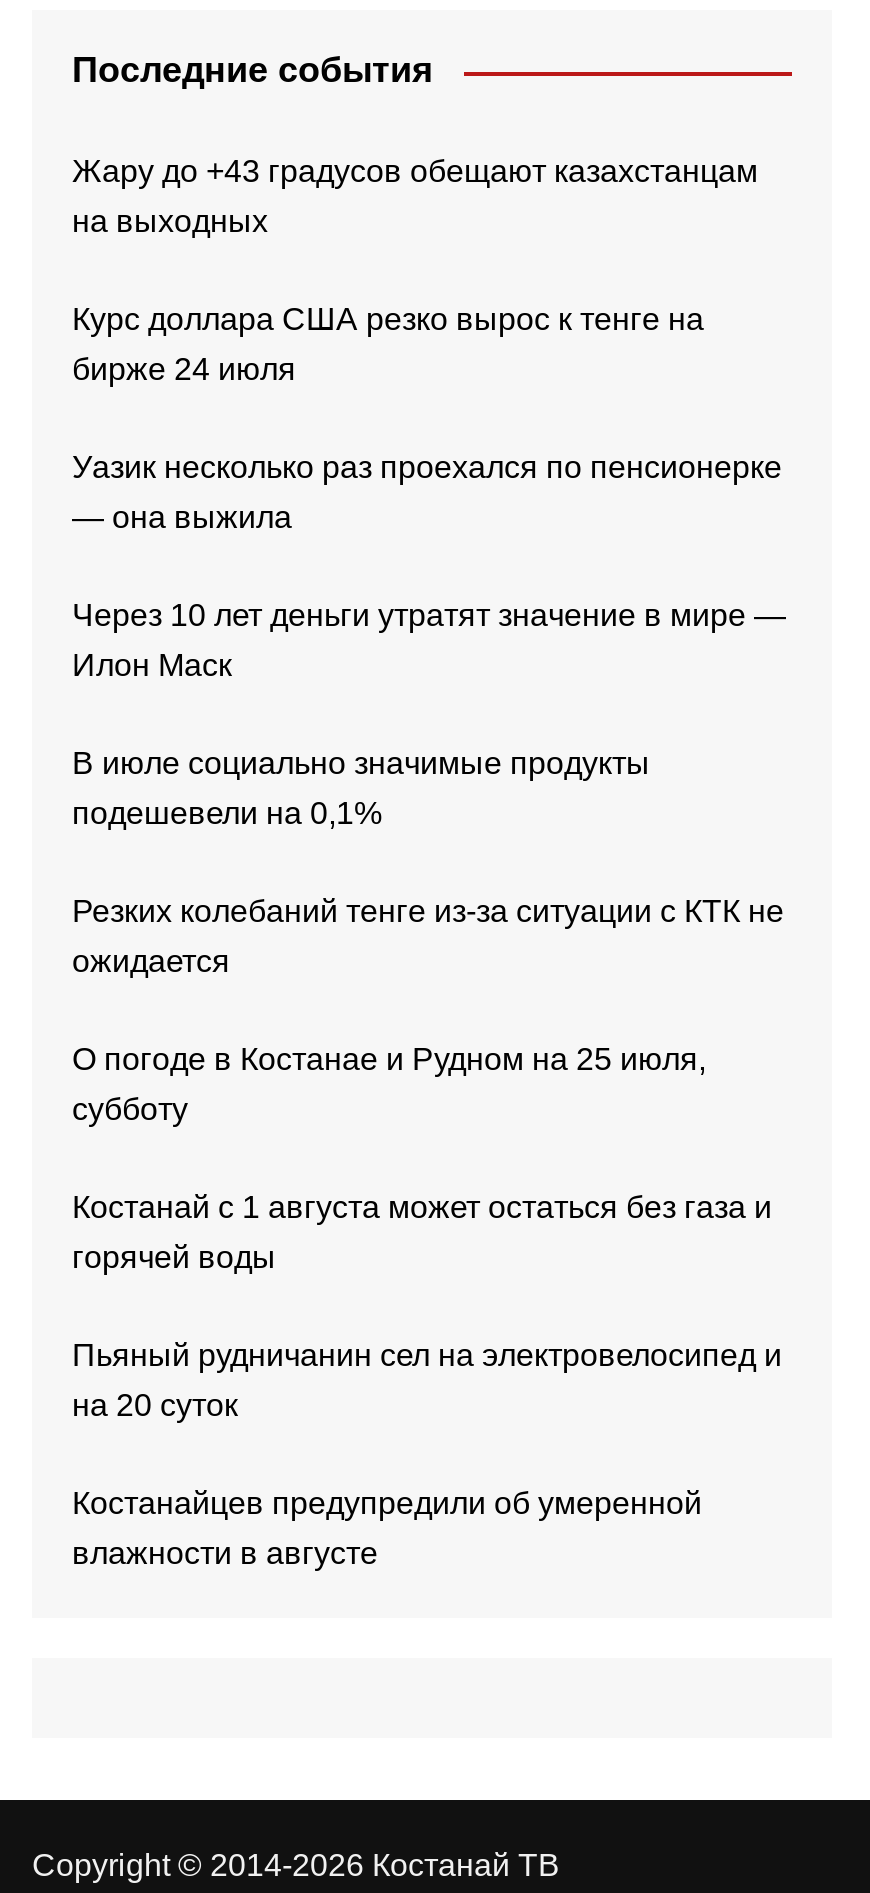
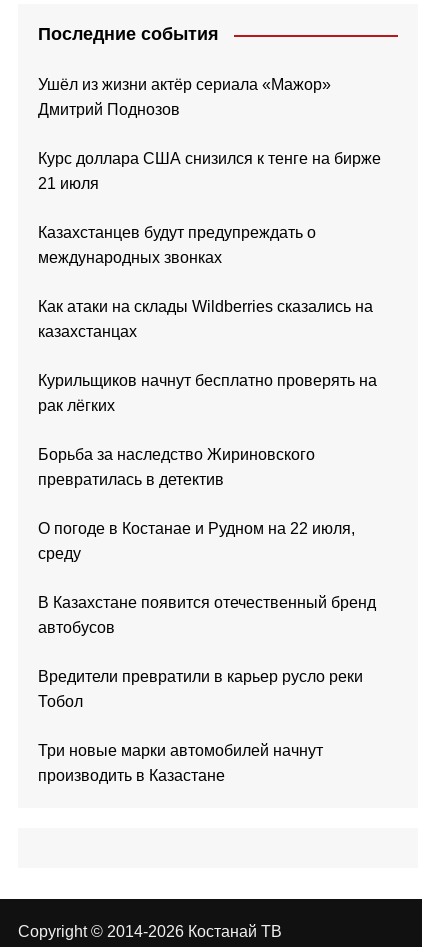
[72,154,758,188] Жару до +43 градусов обещают казахстанцам -> [38,76,331,93] Ушёл из жизни актёр сериала «Мажор»
[72,204,268,238] на выходных -> [38,101,180,118] Дмитрий Поднозов
[72,302,704,336] Курс доллара США резко вырос к тенге на -> [38,150,381,167] Курс доллара США снизился к тенге на бирже
[72,352,296,386] бирже 24 июля -> [38,175,99,192] 21 июля
[72,450,782,484] Уазик несколько раз проехался по пенсионерке -> [38,224,316,241] Казахстанцев будут предупреждать о
[72,500,292,534] — она выжила -> [38,249,222,266] международных звонках
[72,598,786,632] Через 10 лет деньги утратят значение в мире — -> [38,298,373,315] Как атаки на склады Wildberries сказались на
[72,648,232,682] Илон Маск -> [38,323,137,340] казахстанцах
[72,746,650,780] В июле социально значимые продукты -> [38,372,377,389] Курильщиков начнут бесплатно проверять на
[72,796,382,830] подешевели на 0,1% -> [38,397,115,414] рак лёгких
[72,894,784,928] Резких колебаний тенге из-за ситуации с КТК не -> [38,446,315,463] Борьба за наследство Жириновского
[72,944,230,978] ожидается -> [38,471,224,488] превратилась в детектив
[72,1042,706,1076] О погоде в Костанае и Рудном на 25 июля, -> [38,520,355,537] О погоде в Костанае и Рудном на 22 июля,
[72,1092,188,1126] субботу -> [38,545,81,562] среду
[72,1190,772,1224] Костанай с 1 августа может остаться без газа и -> [38,594,376,611] В Казахстане появится отечественный бренд
[72,1240,276,1274] горячей воды -> [38,619,115,636] автобусов
[72,1338,782,1372] Пьяный рудничанин сел на электровелосипед и -> [38,668,363,685] Вредители превратили в карьер русло реки
[72,1388,238,1422] на 20 суток -> [38,693,83,710] Тобол
[72,1486,702,1520] Костанайцев предупредили об умеренной -> [38,742,323,759] Три новые марки автомобилей начнут
[72,1536,378,1570] влажности в августе -> [38,767,225,784] производить в Казастане

